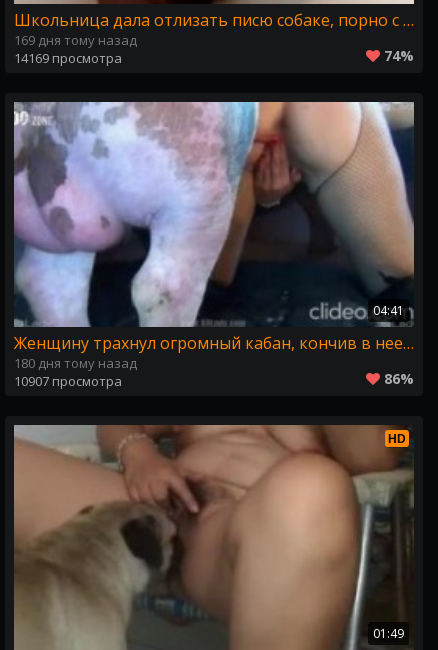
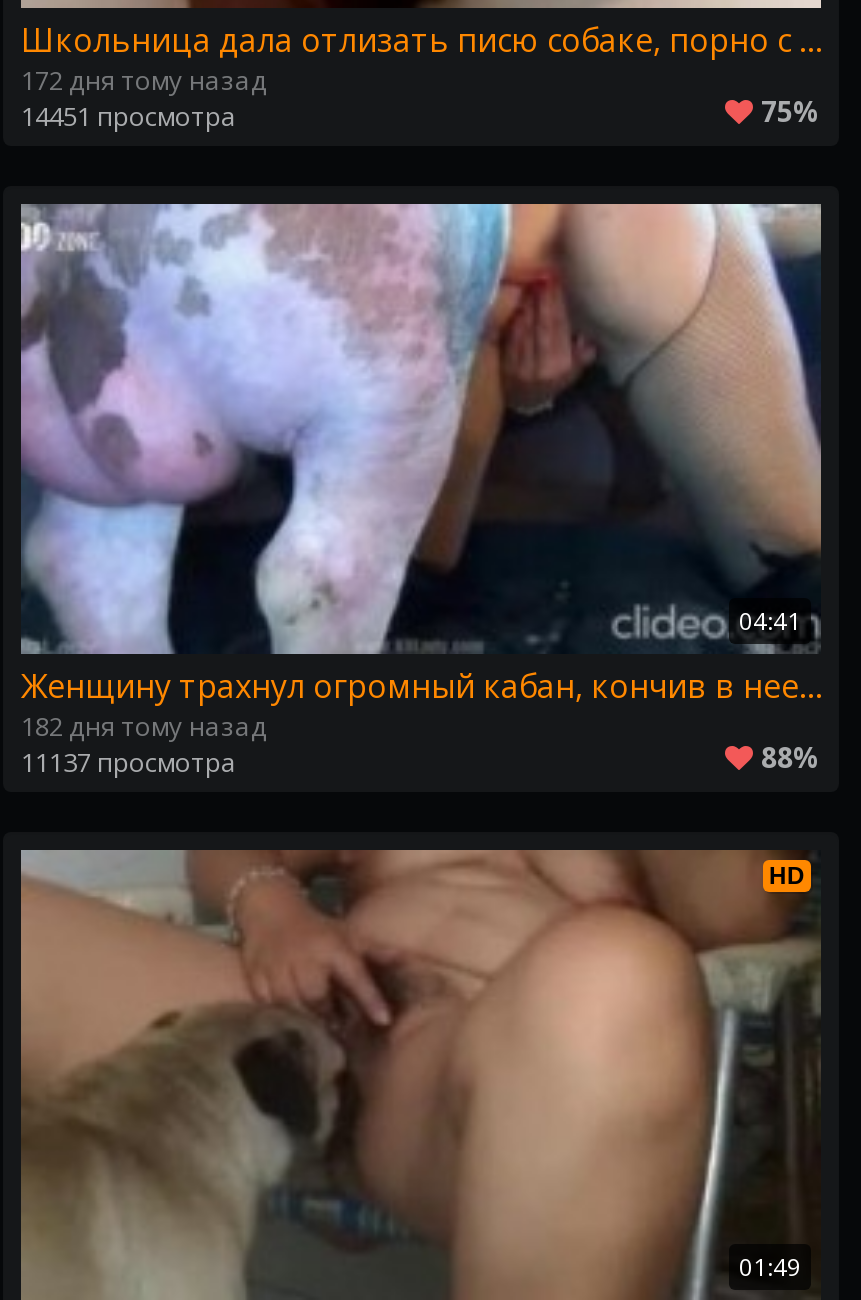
[14,31,137,49] 169 дня тому назад -> [21,62,267,98] 172 дня тому назад
[14,49,122,67] 14169 просмотра -> [21,98,237,134] 14451 просмотра
[384,46,414,65] 74% -> [761,92,821,130] 75%
[14,354,137,372] 180 дня тому назад -> [21,708,267,744] 182 дня тому назад
[14,372,122,390] 10907 просмотра -> [21,744,237,780] 11137 просмотра
[384,369,414,388] 86% -> [761,738,821,776] 88%

